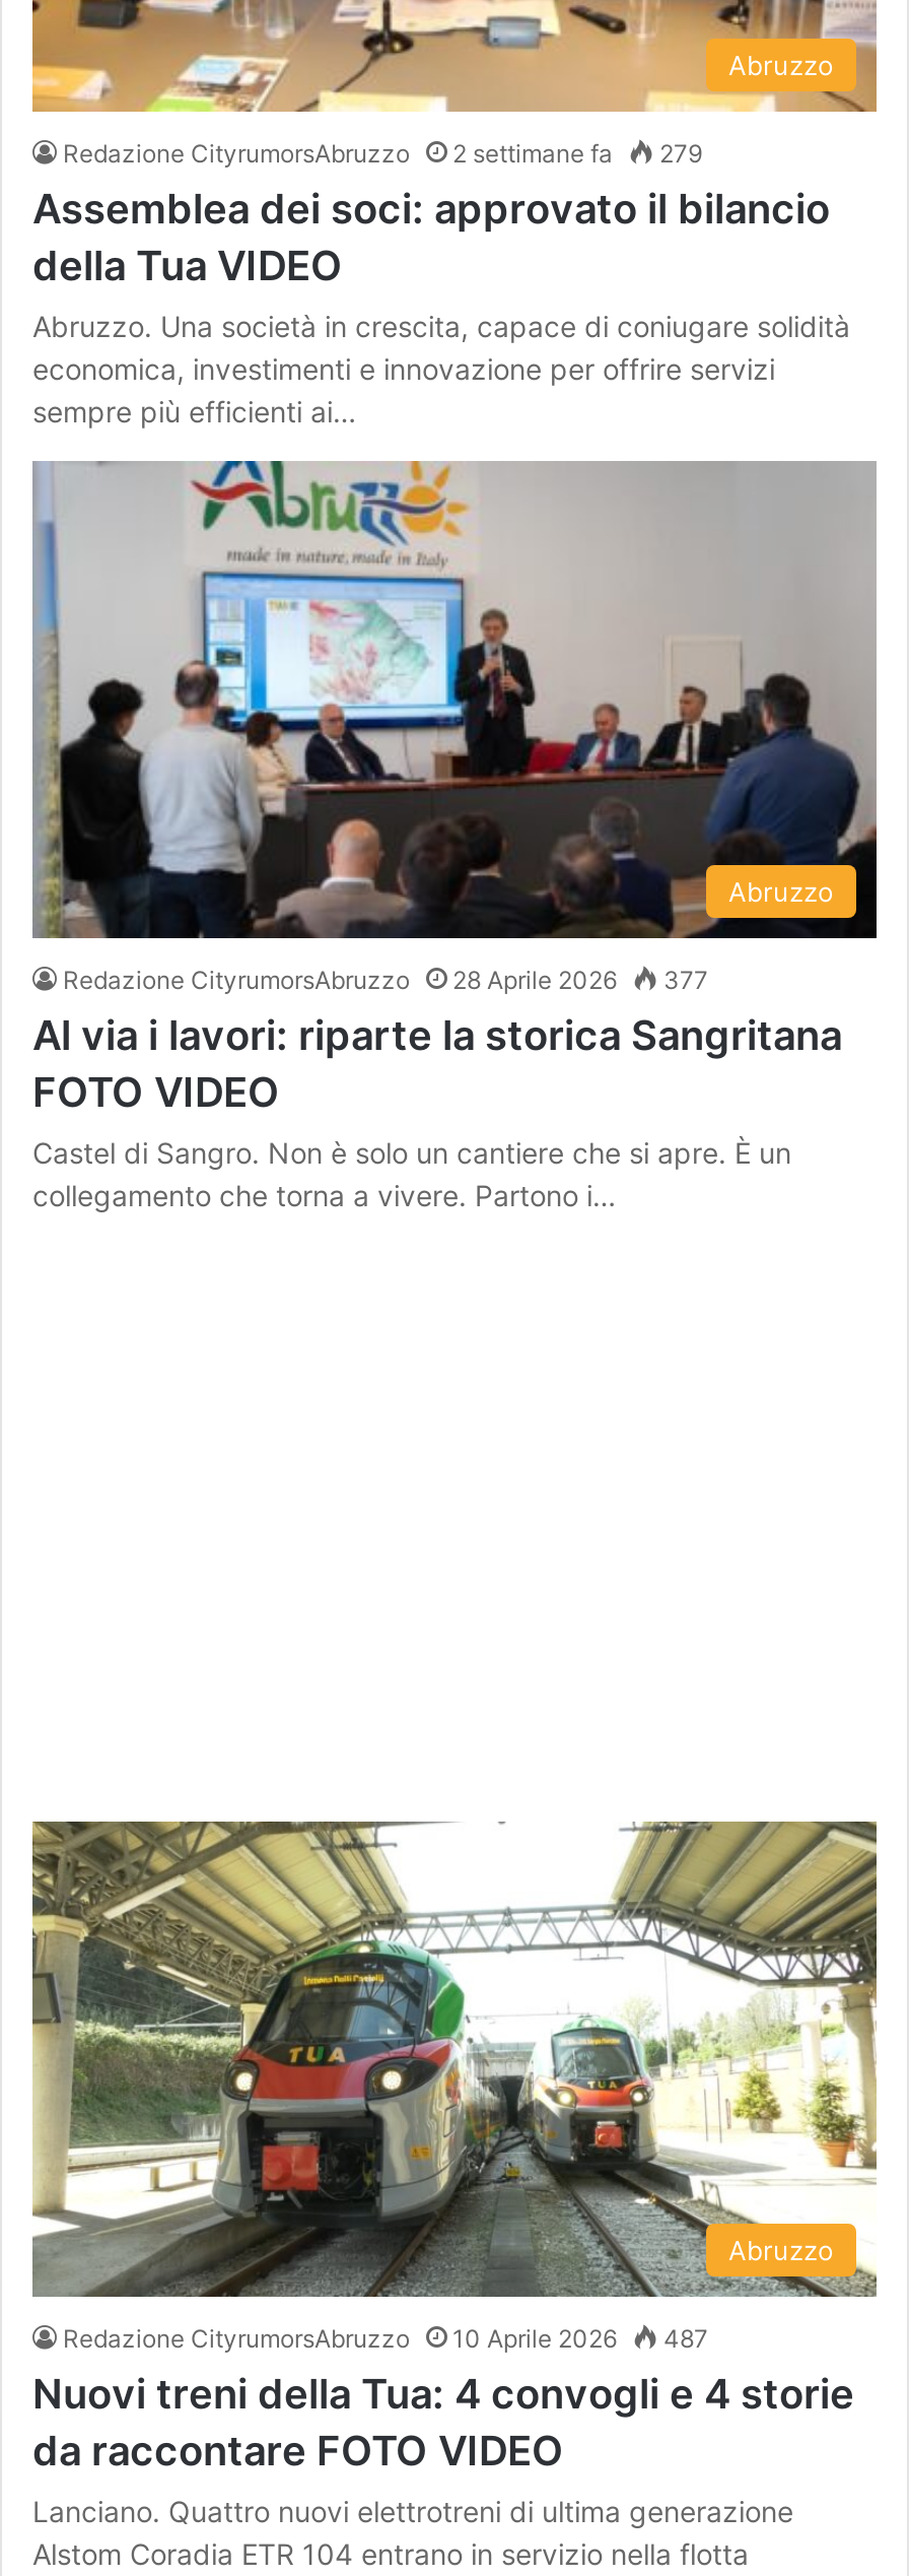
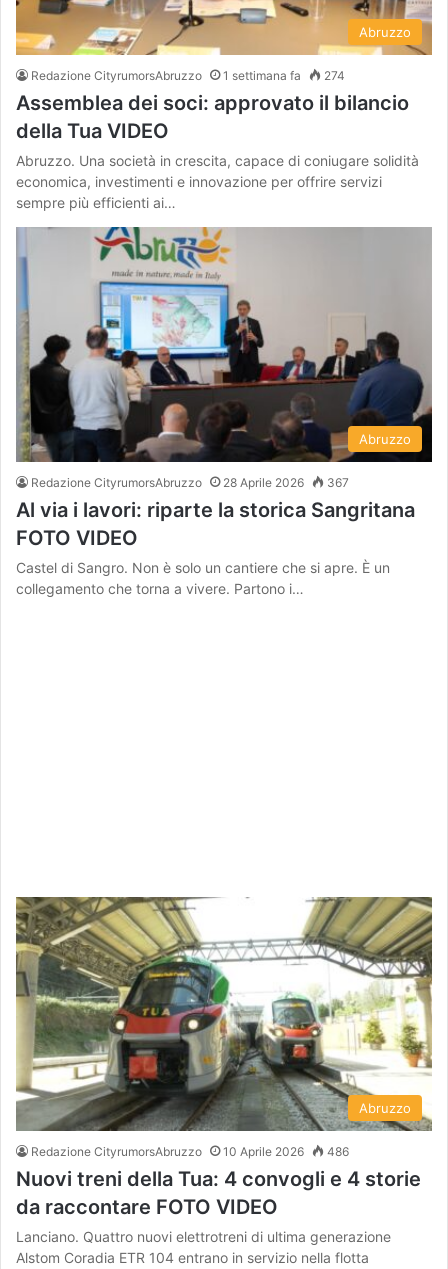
[452,138,613,169] 2 settimane fa -> [223,68,301,83] 1 settimana fa
[653,138,702,169] 279 -> [321,68,345,83] 274
[63,964,708,995] Redazione CityrumorsAbruzzo 28 Aprile 2026 377 -> [31,475,349,490] Redazione CityrumorsAbruzzo 28 Aprile 2026 367
[63,2323,708,2353] Redazione CityrumorsAbruzzo 10 Aprile 2026 487 -> [31,1144,349,1159] Redazione CityrumorsAbruzzo 10 Aprile 2026 486

